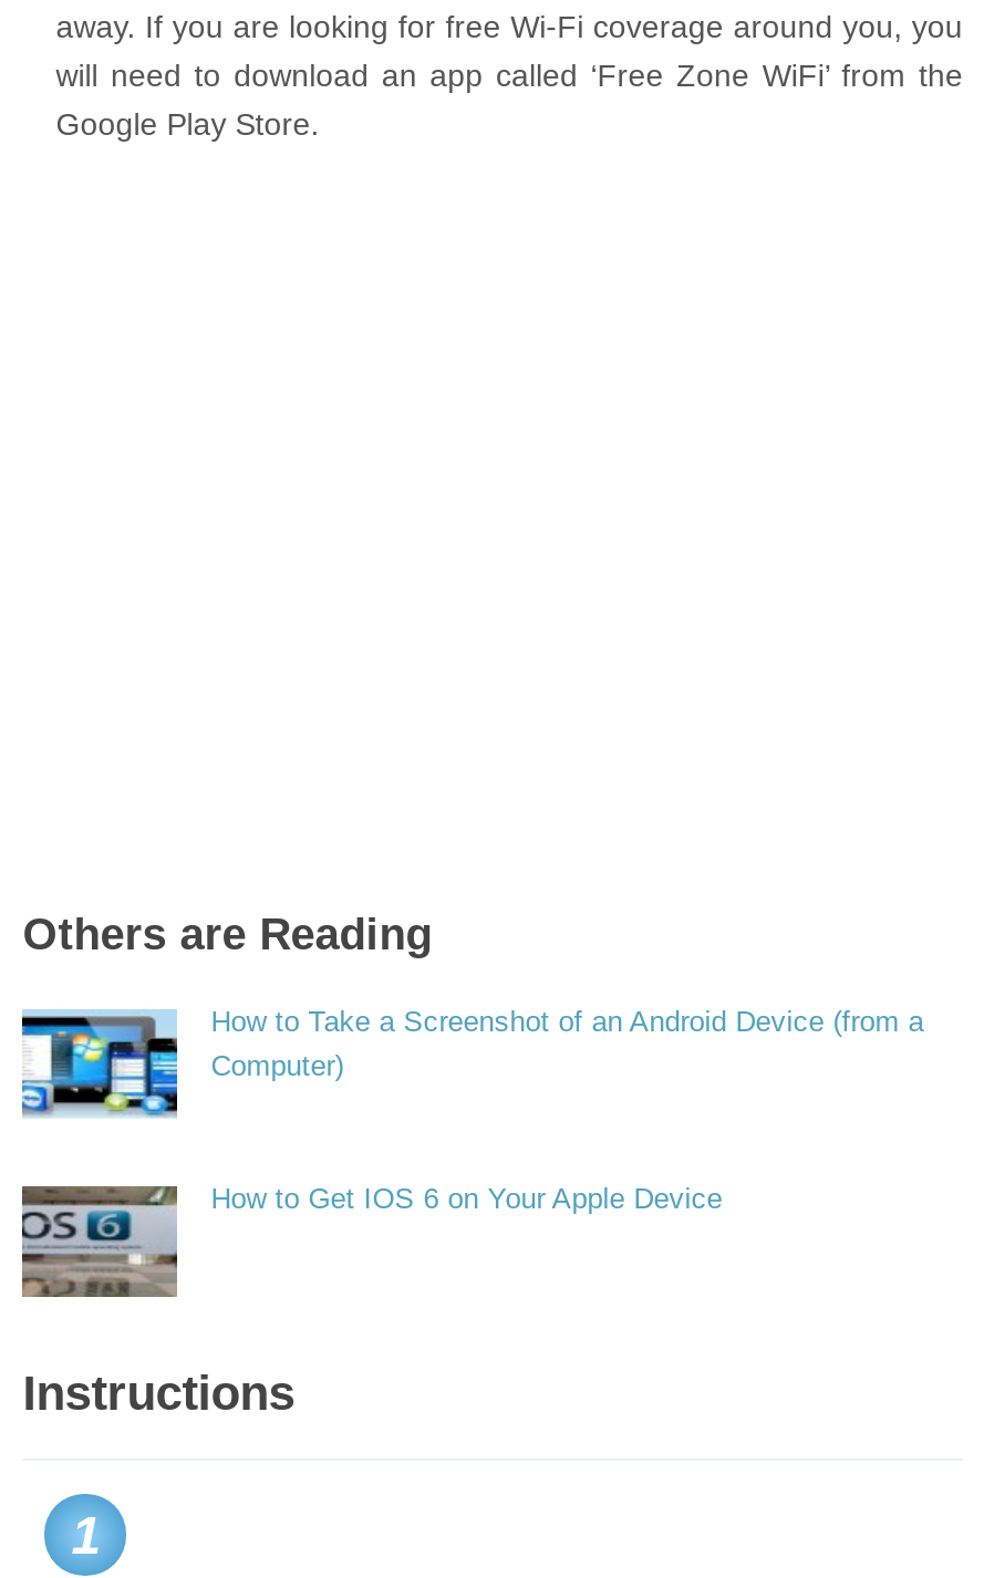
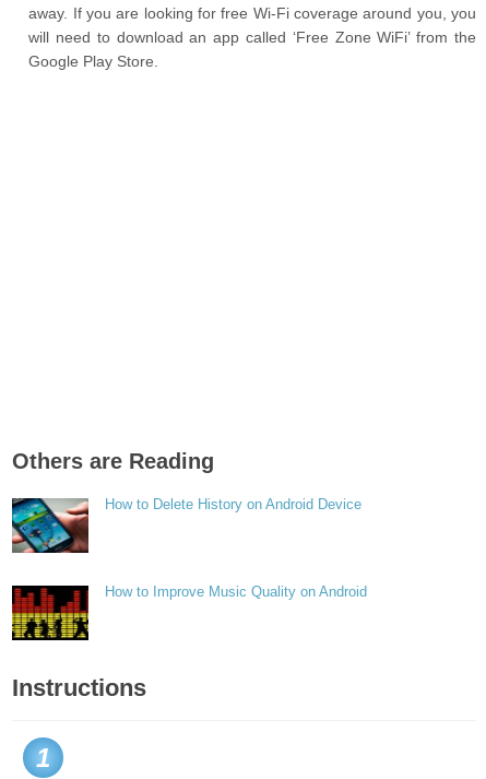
[20,1005,924,1120] [image] | How to Take a Screenshot of an Android Device (from a | Computer) -> [11,496,362,554] [image] | How to Delete History on Android Device
[20,1182,722,1299] [image] | How to Get IOS 6 on Your Apple Device -> [11,583,367,641] [image] | How to Improve Music Quality on Android

